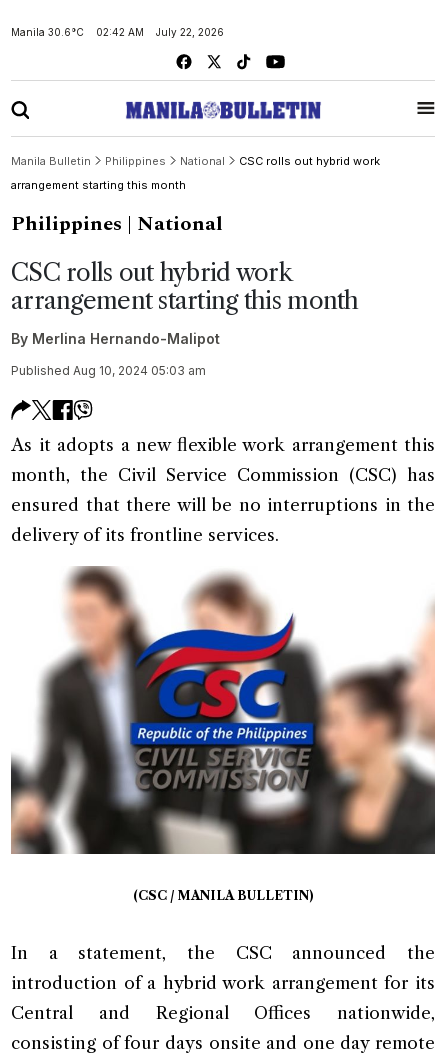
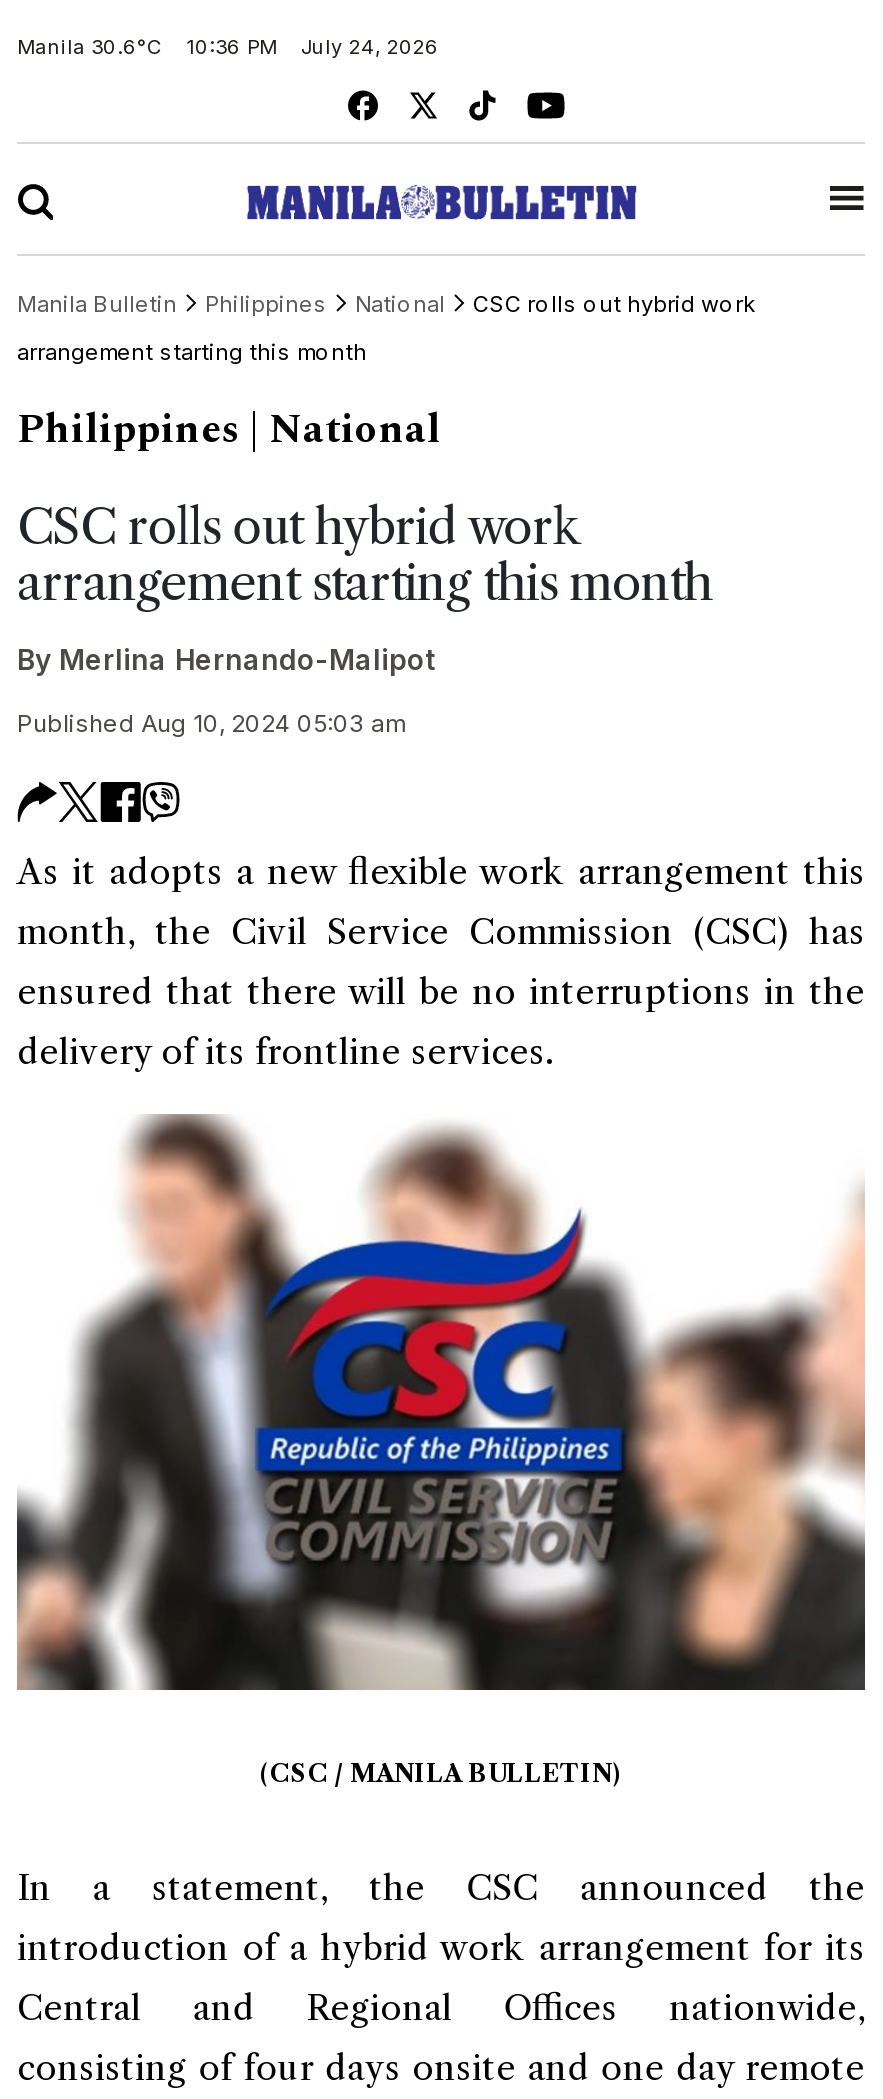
[96,26,224,38] 02:42 AM | July 22, 2026 -> [187,34,439,58] 10:36 PM | July 24, 2026

